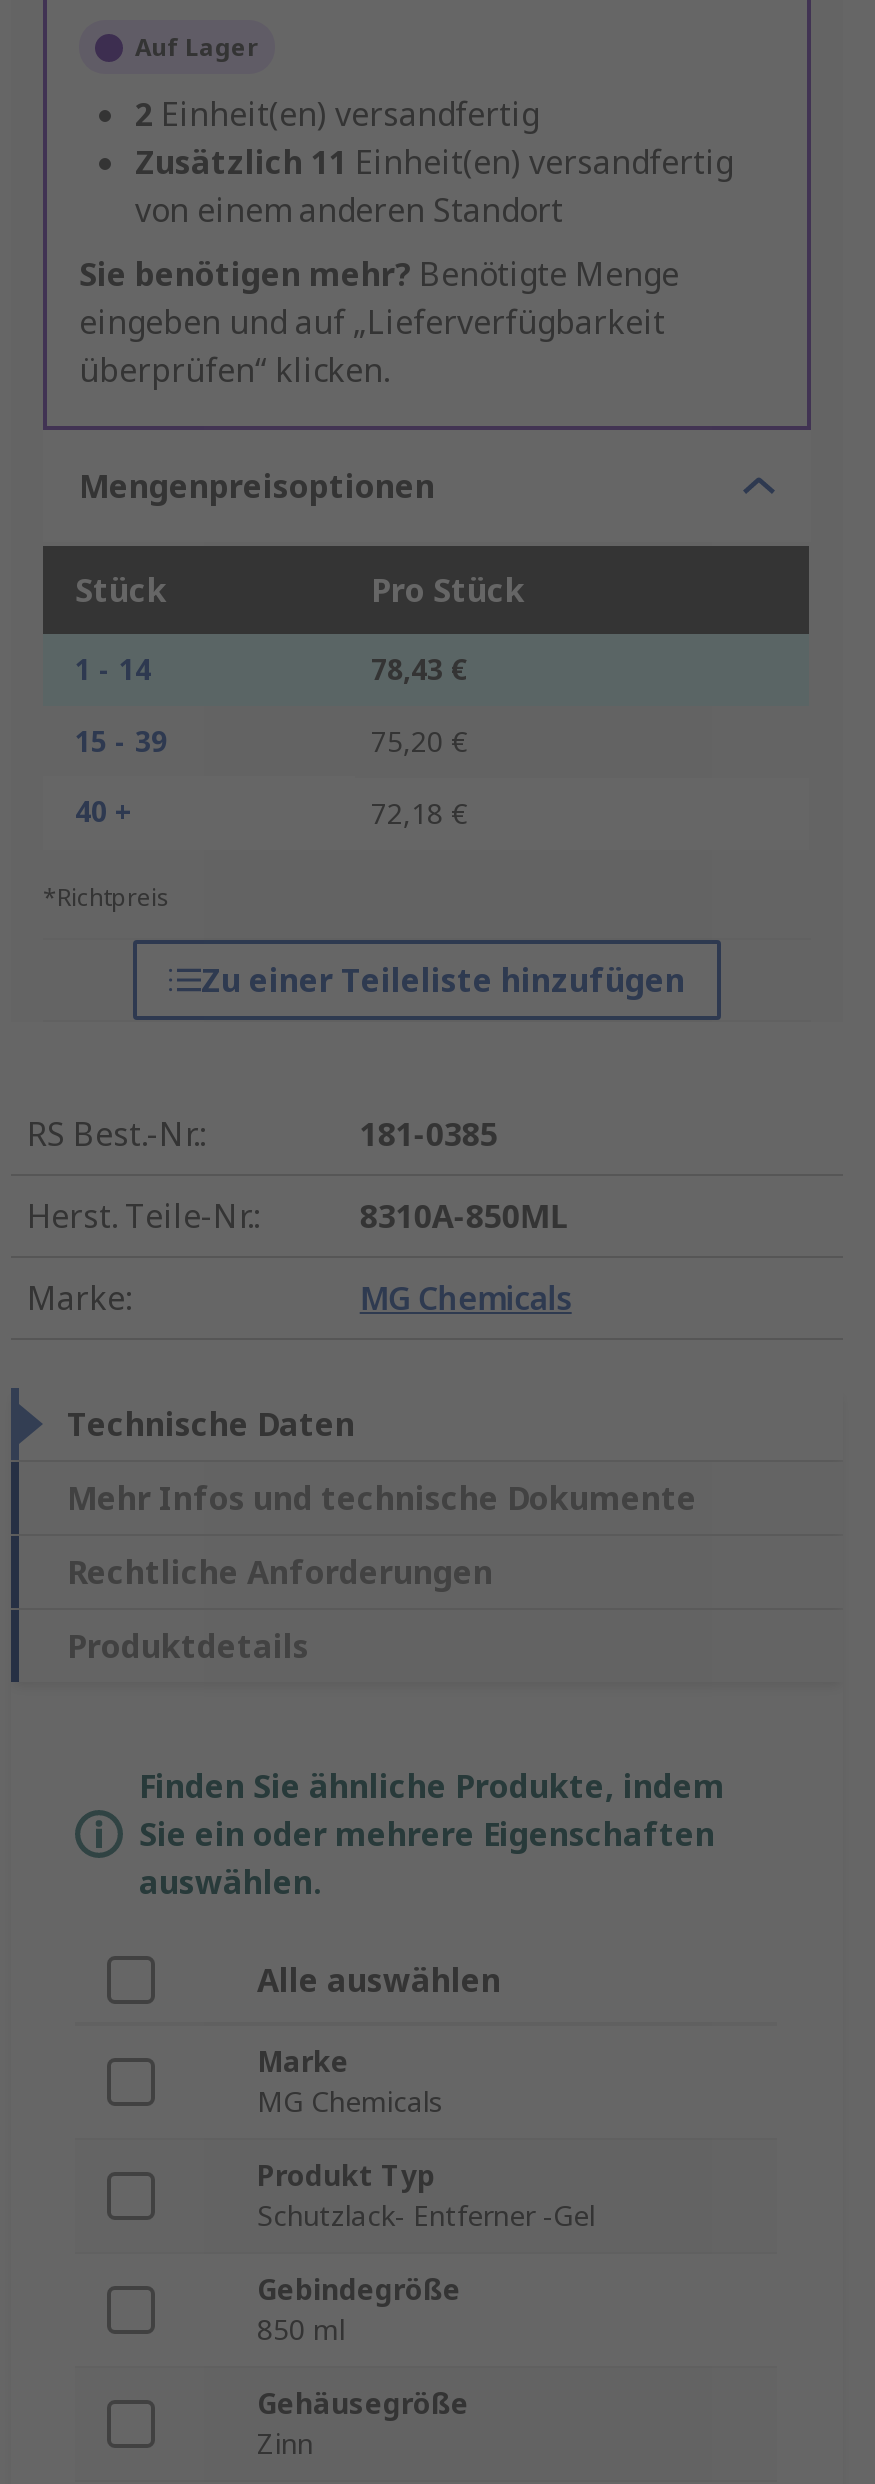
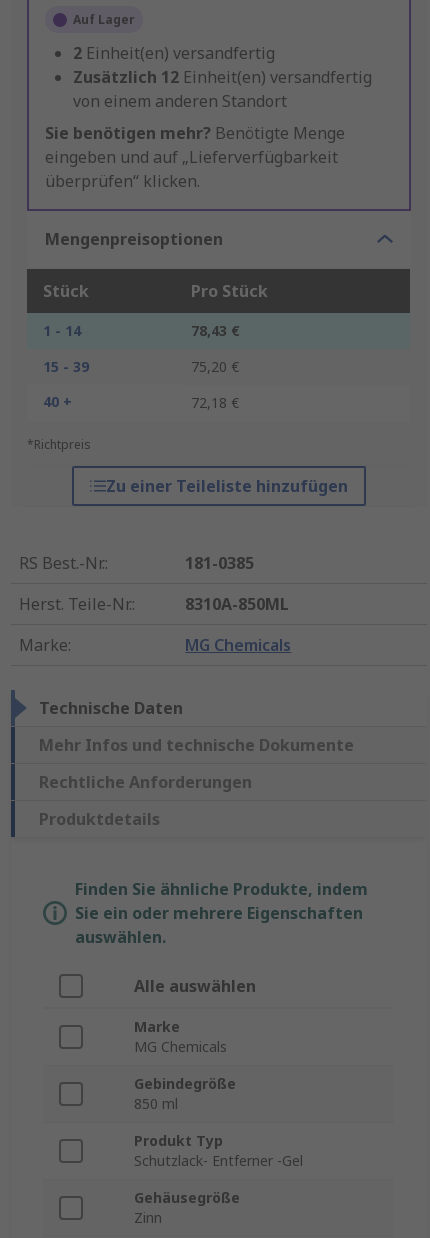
[135,141,733,185] Zusätzlich 11 Einheit(en) versandfertig -> [73,66,372,88] Zusätzlich 12 Einheit(en) versandfertig
moved [257,2157,595,2235] -> [134,1131,303,1170]: Produkt Typ | Schutzlack- Entferner -Gel
moved [257,2271,461,2349] -> [134,1074,236,1113]: Gebindegröße | 850 ml

